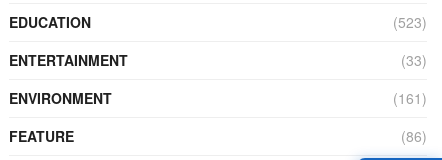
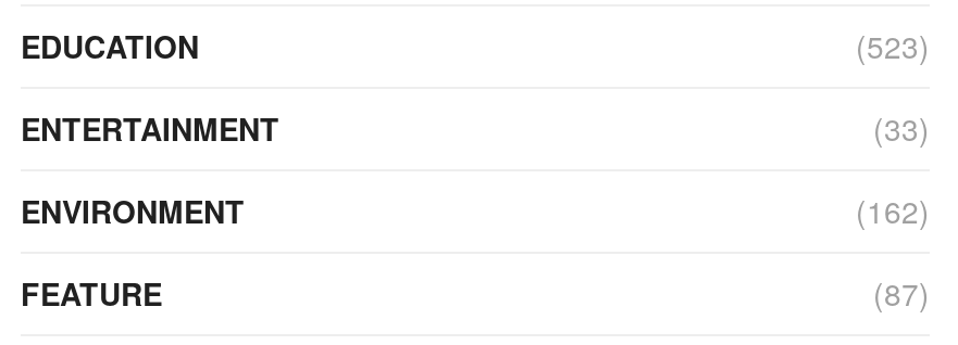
[393,88,427,108] (161) -> [856,189,930,232] (162)
[401,126,427,146] (86) -> [873,271,930,315] (87)

